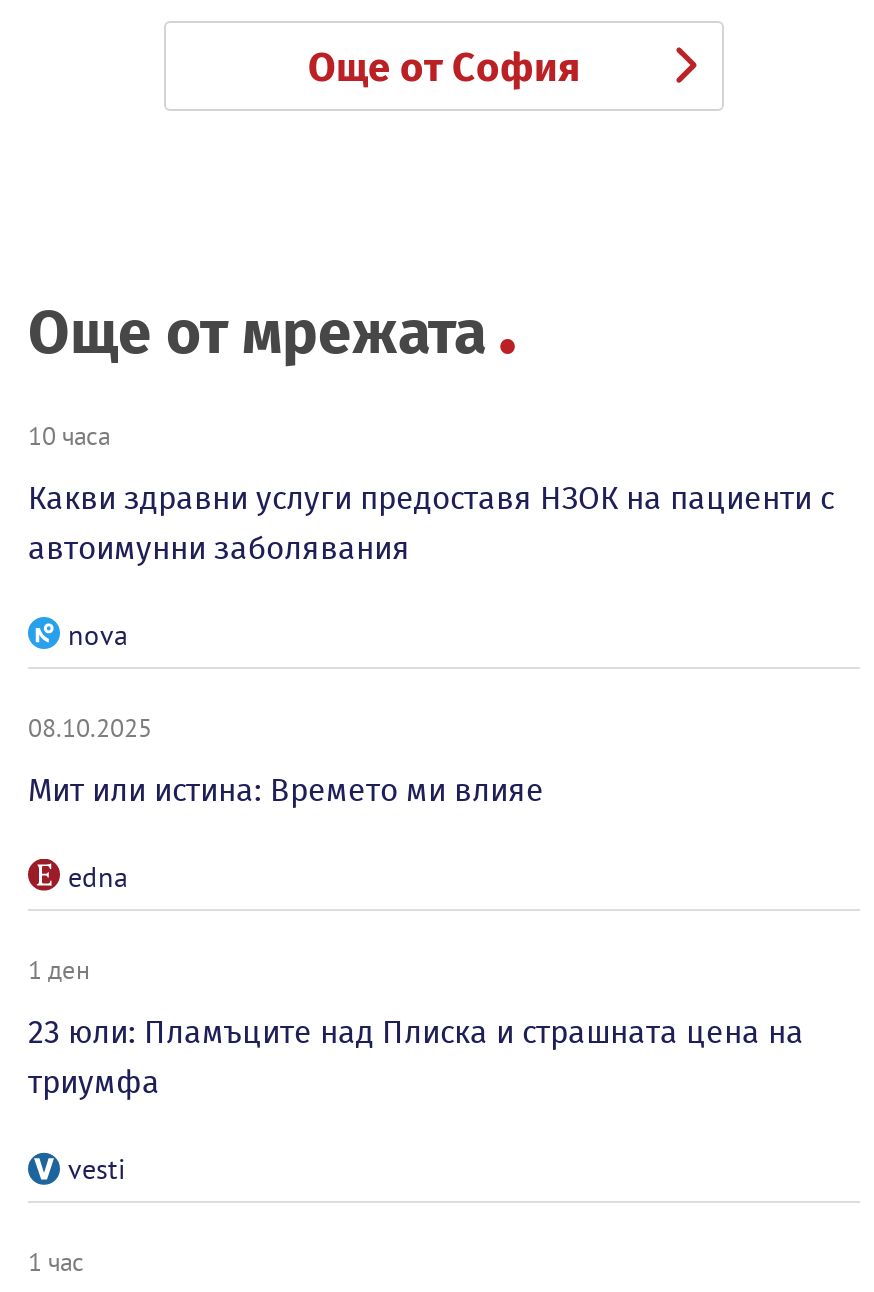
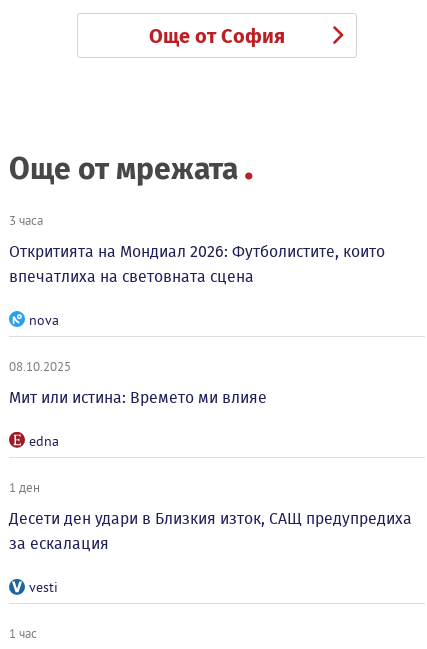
[28,419,110,451] 10 часа -> [9,212,43,228] 3 часа
[28,479,834,567] Какви здравни услуги предоставя НЗОК на пациенти с | автоимунни заболявания -> [9,242,385,286] Откритията на Мондиал 2026: Футболистите, които | впечатлиха на световната сцена
[28,1013,804,1101] 23 юли: Пламъците над Плиска и страшната цена на | триумфа -> [9,509,412,553] Десети ден удари в Близкия изток, САЩ предупредиха | за ескалация

